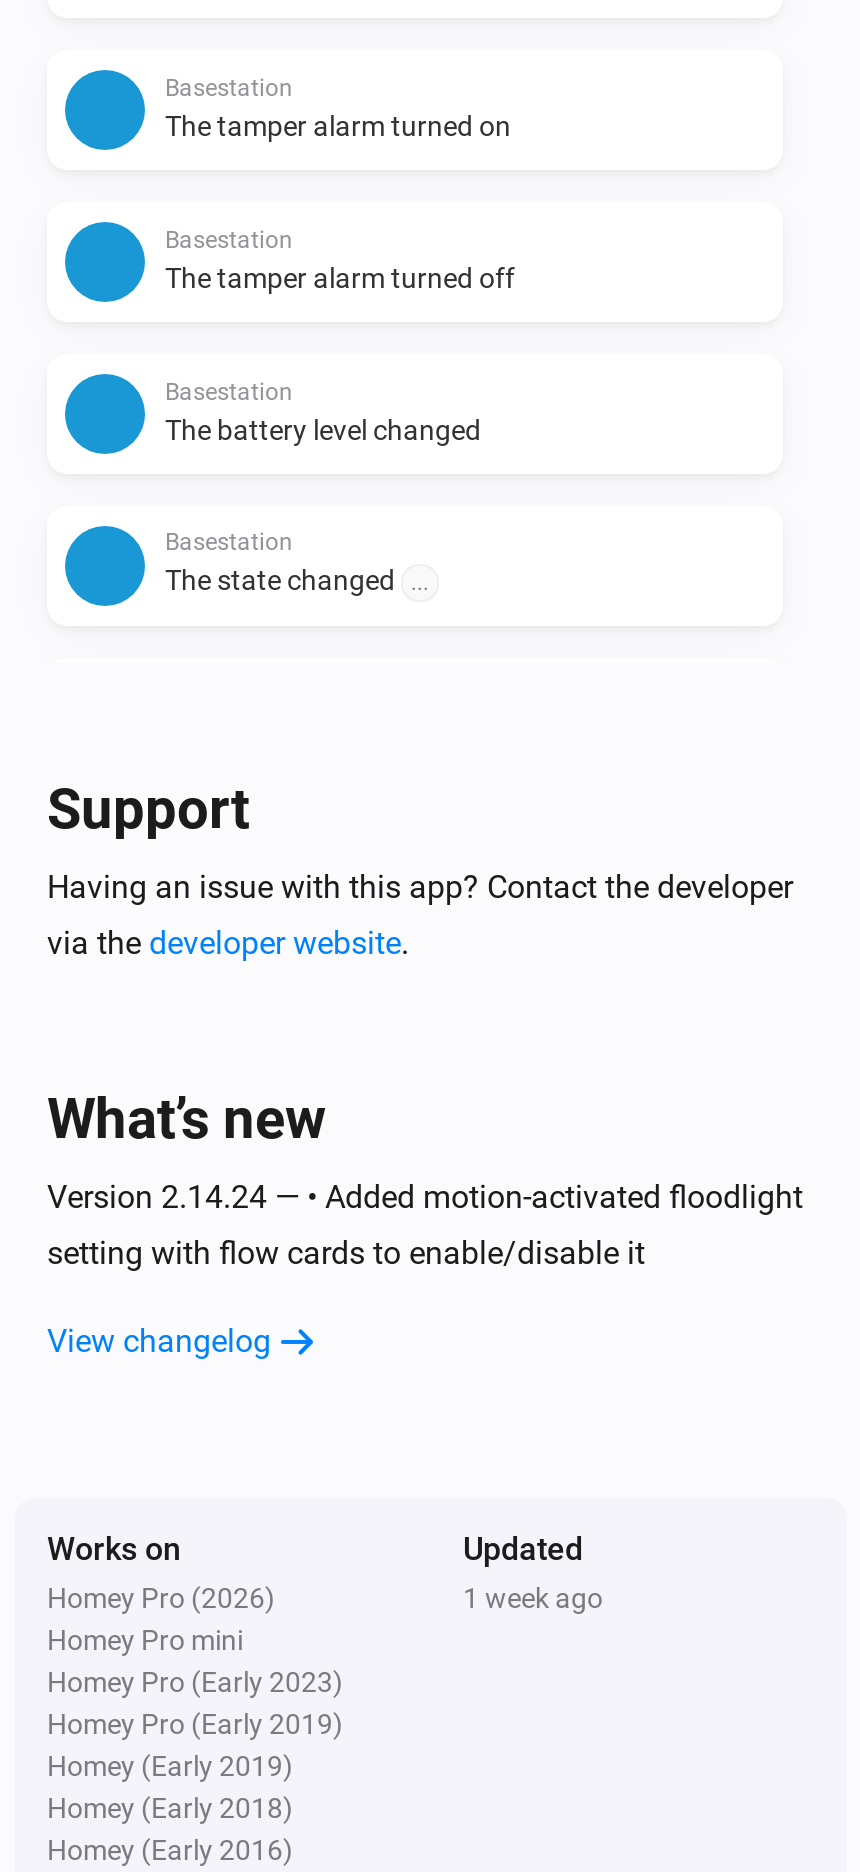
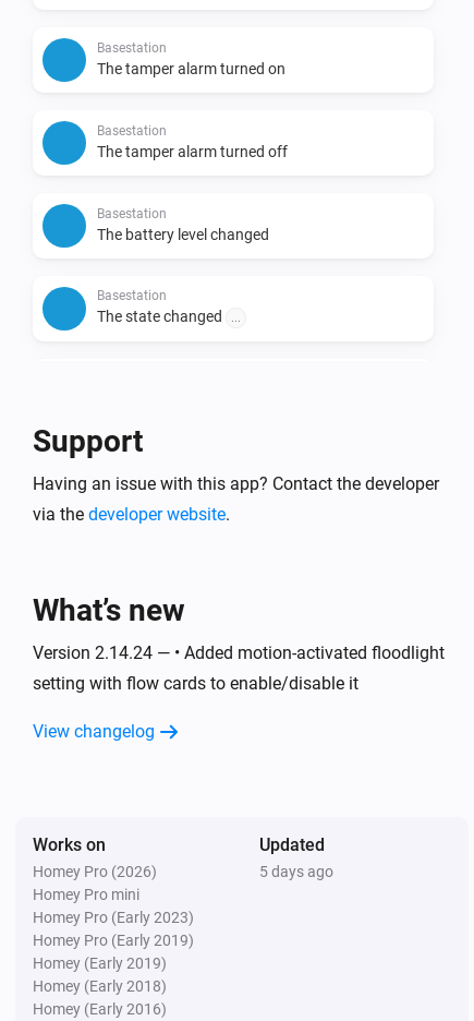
[463,1581,603,1613] 1 week ago -> [259,862,333,880] 5 days ago

